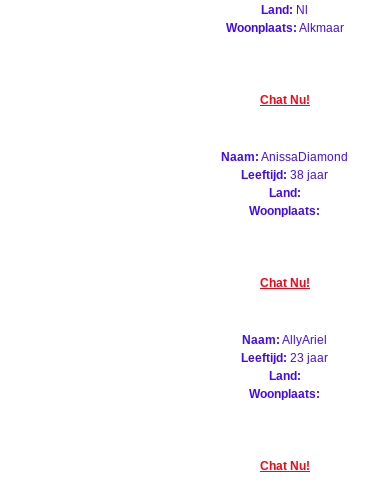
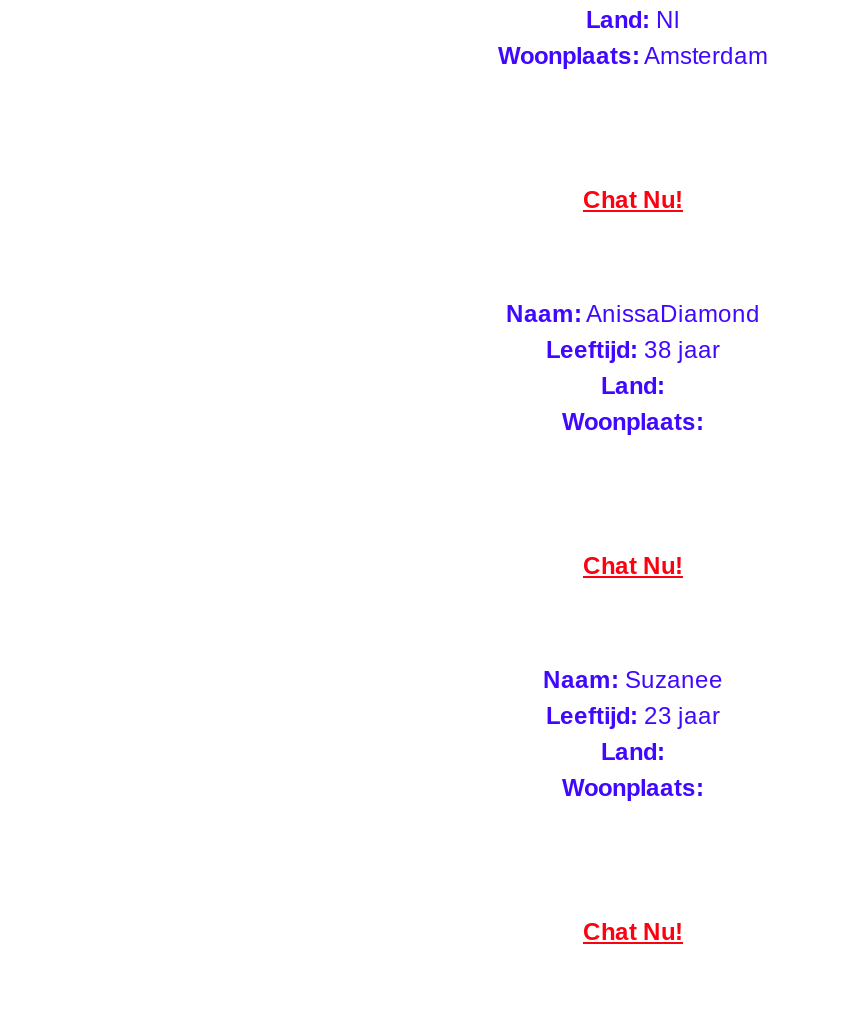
[226,20,344,34] Woonplaats: Alkmaar -> [498,41,768,69] Woonplaats: Amsterdam
[242,333,327,347] Naam: AllyAriel -> [543,667,723,695] Naam: Suzanee

